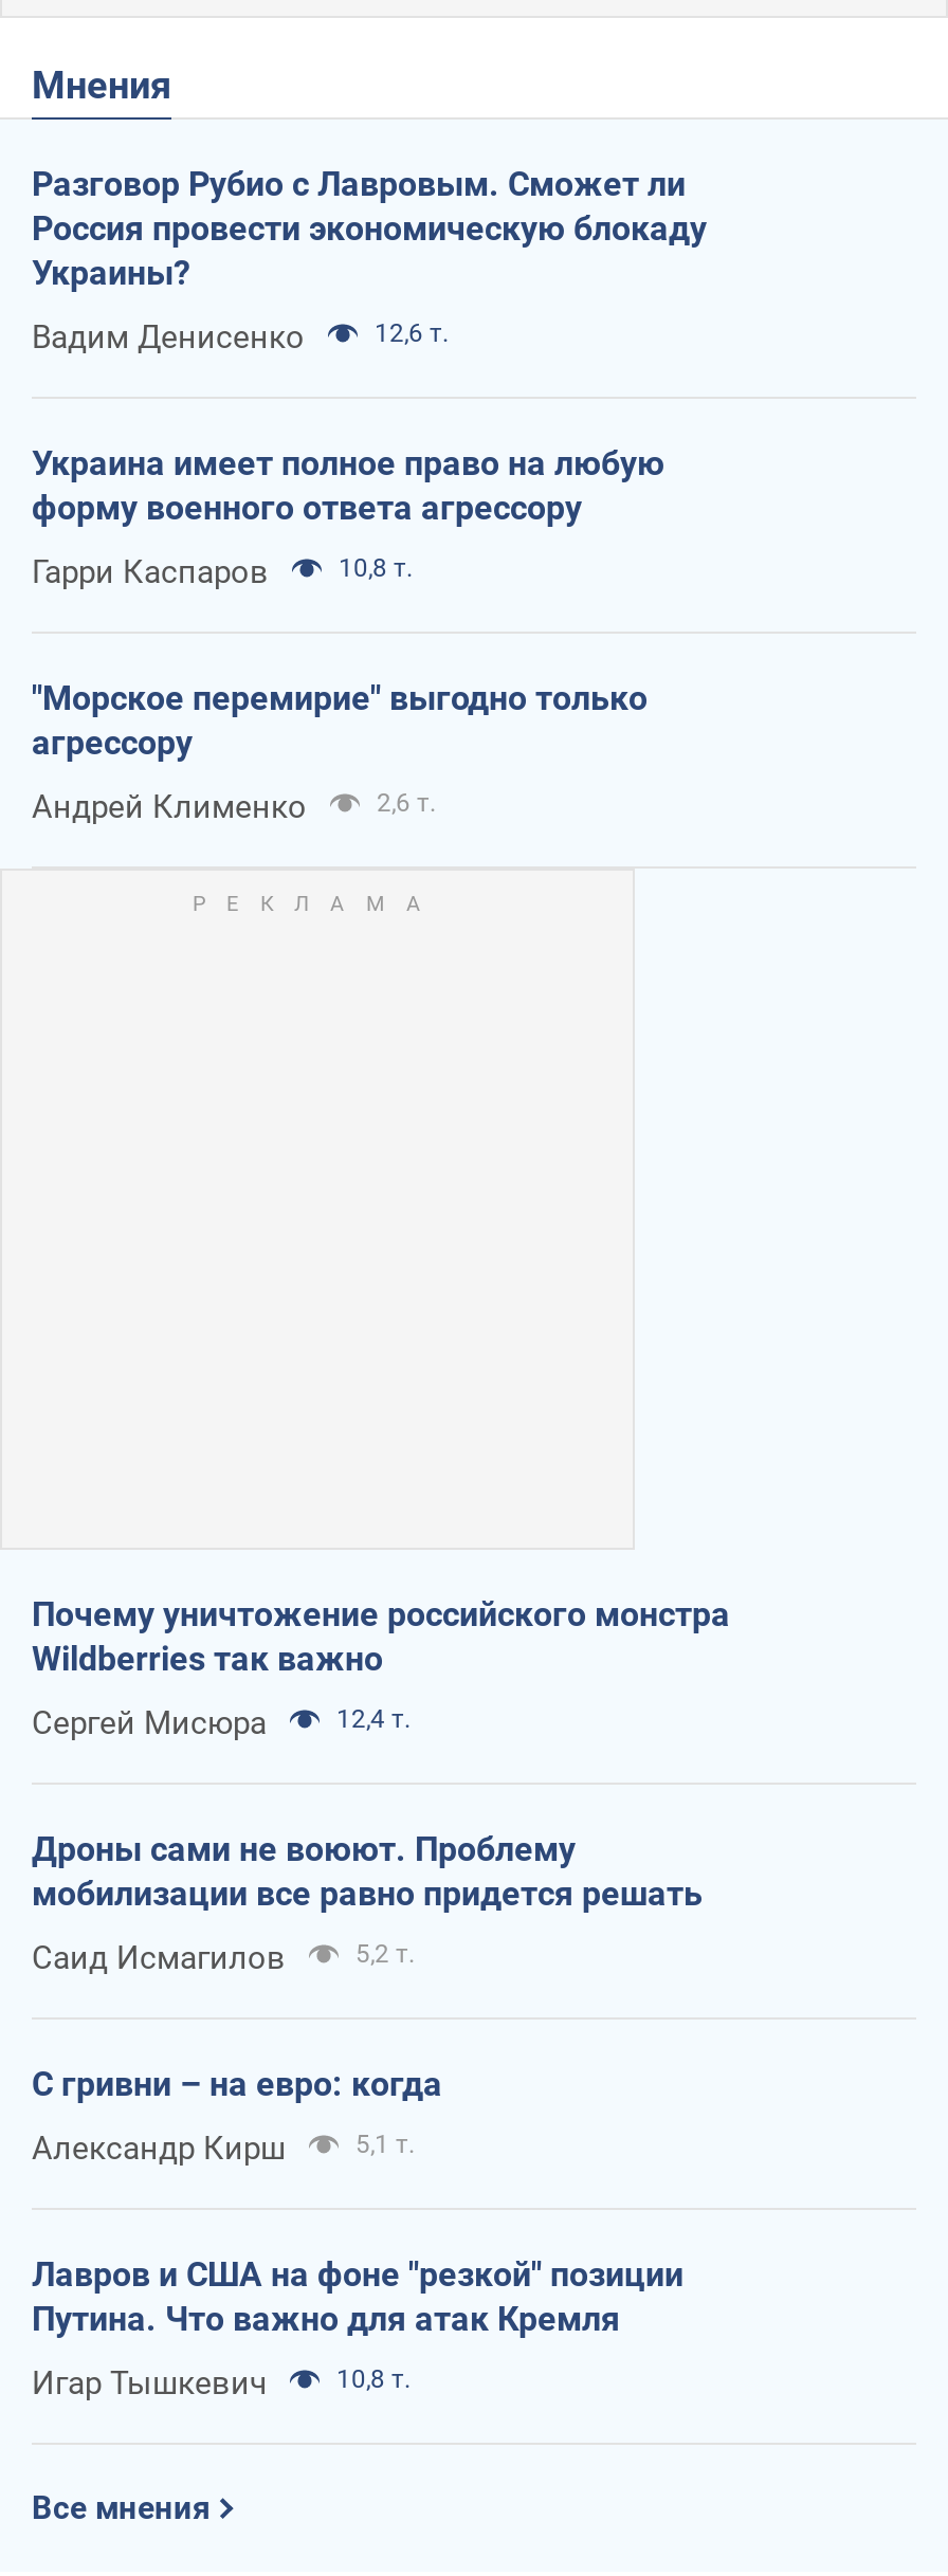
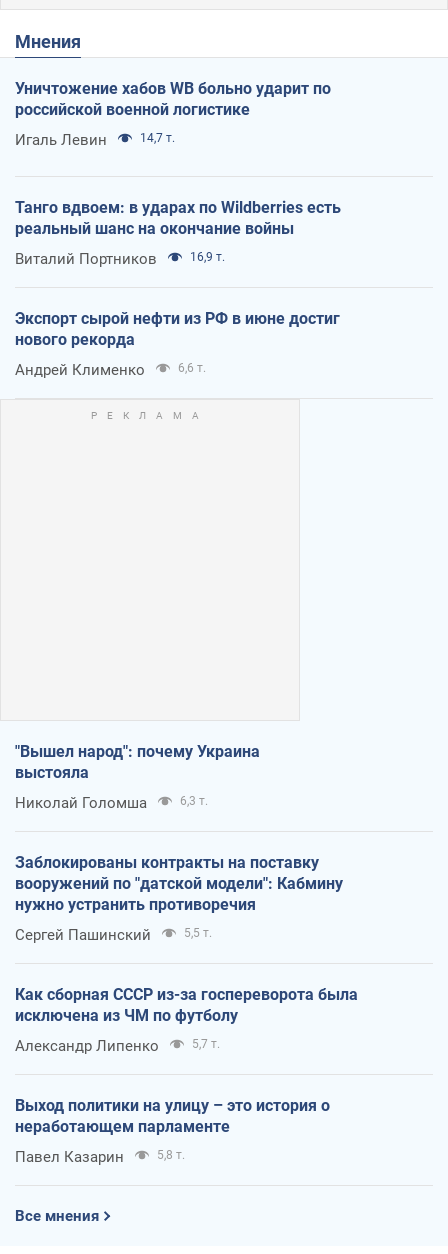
[32,163,707,292] Разговор Рубио с Лавровым. Сможет ли | Россия провести экономическую блокаду | Украины? -> [15,79,331,119] Уничтожение хабов WB больно ударит по | российской военной логистике
[32,318,449,356] Вадим Денисенко | 12,6 т. -> [15,131,175,149] Игаль Левин | 14,7 т.
[32,443,664,527] Украина имеет полное право на любую | форму военного ответа агрессору -> [15,198,341,238] Танго вдвоем: в ударах по Wildberries есть | реальный шанс на окончание войны
[32,553,413,591] Гарри Каспаров | 10,8 т. -> [15,250,225,268] Виталий Портников | 16,9 т.
[32,677,648,762] "Морское перемирие" выгодно только | агрессору -> [15,309,340,349] Экспорт сырой нефти из РФ в июне достиг | нового рекорда
[377,788,436,817] 2,6 т. -> [178,361,206,375] 6,6 т.
[32,1594,730,1678] Почему уничтожение российского монстра | Wildberries так важно -> [15,742,260,782] "Вышел народ": почему Украина | выстояла
[32,1704,411,1742] Сергей Мисюра | 12,4 т. -> [15,794,208,812] Николай Голомша | 6,3 т.
[32,1828,703,1913] Дроны сами не воюют. Проблему | мобилизации все равно придется решать -> [15,853,343,914] Заблокированы контракты на поставку | вооружений по "датской модели": Кабмину | нужно устранить противоречия
[32,1939,415,1977] Саид Исмагилов | 5,2 т. -> [15,926,212,944] Сергей Пашинский | 5,5 т.
[32,2063,442,2104] С гривни – на евро: когда -> [15,985,358,1025] Как сборная СССР из-за госпереворота была | исключена из ЧМ по футболу
[32,2129,415,2167] Александр Кирш | 5,1 т. -> [15,1037,220,1055] Александр Липенко | 5,7 т.
[32,2254,683,2338] Лавров и США на фоне "резкой" позиции | Путина. Что важно для атак Кремля -> [15,1096,330,1136] Выход политики на улицу – это история о | неработающем парламенте
[32,2364,411,2402] Игар Тышкевич | 10,8 т. -> [15,1148,185,1166] Павел Казарин | 5,8 т.

